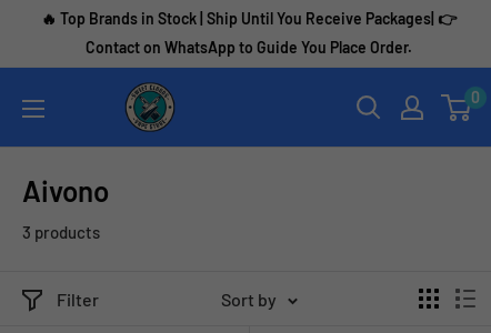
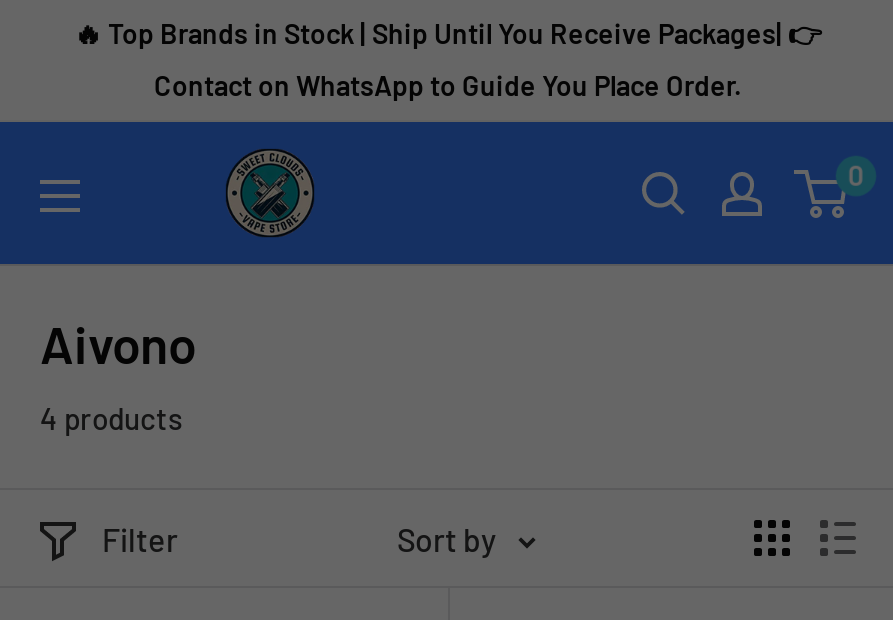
[22,222,100,242] 3 products -> [40,400,182,436] 4 products

